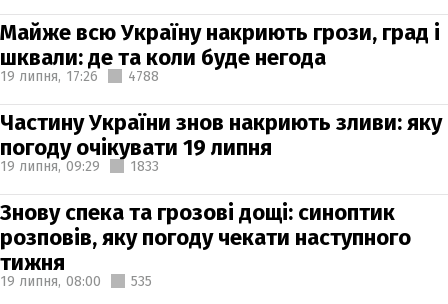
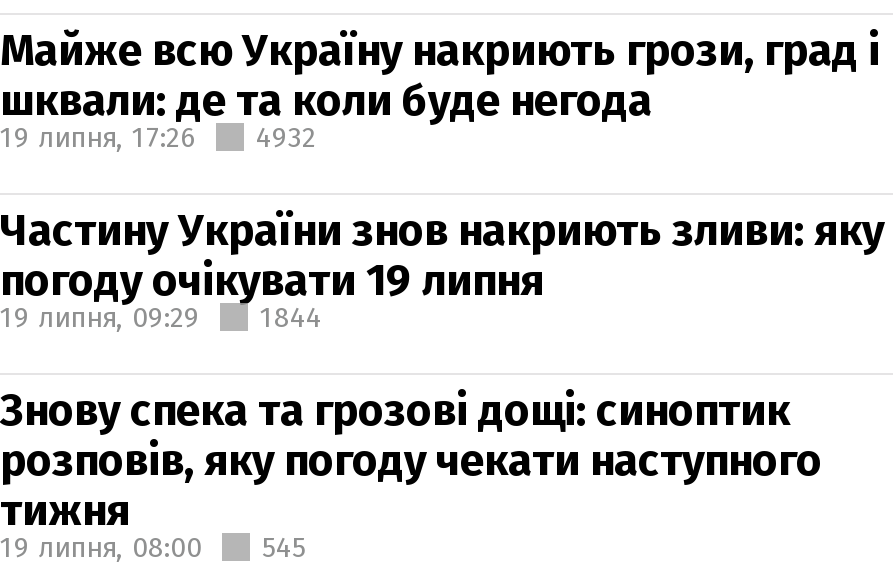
[0,67,159,84] 19 липня, 17:26 4788 -> [0,120,316,154] 19 липня, 17:26 4932
[0,157,159,174] 19 липня, 09:29 1833 -> [0,300,322,334] 19 липня, 09:29 1844
[0,272,152,289] 19 липня, 08:00 535 -> [0,530,306,564] 19 липня, 08:00 545

